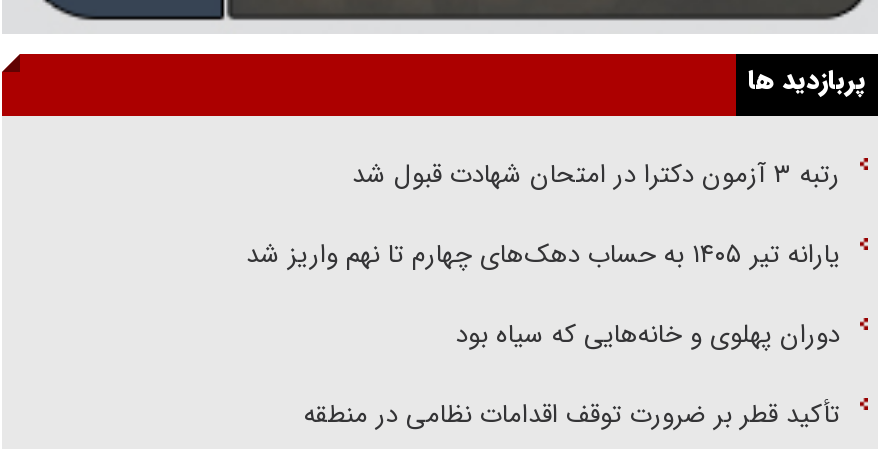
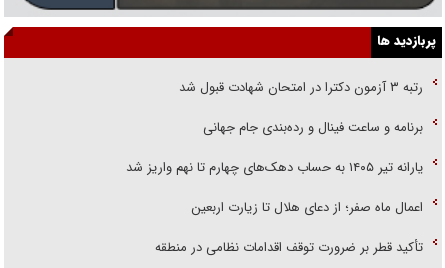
none -> [203,117,423,138] برنامه و ساعت فینال و رده‌بندی جام جهانی
[448,314,840,356] دوران پهلوی و خانه‌هایی که سیاه بود -> [191,197,423,218] اعمال ماه صفر؛ از دعای هلال تا زیارت اربعین

